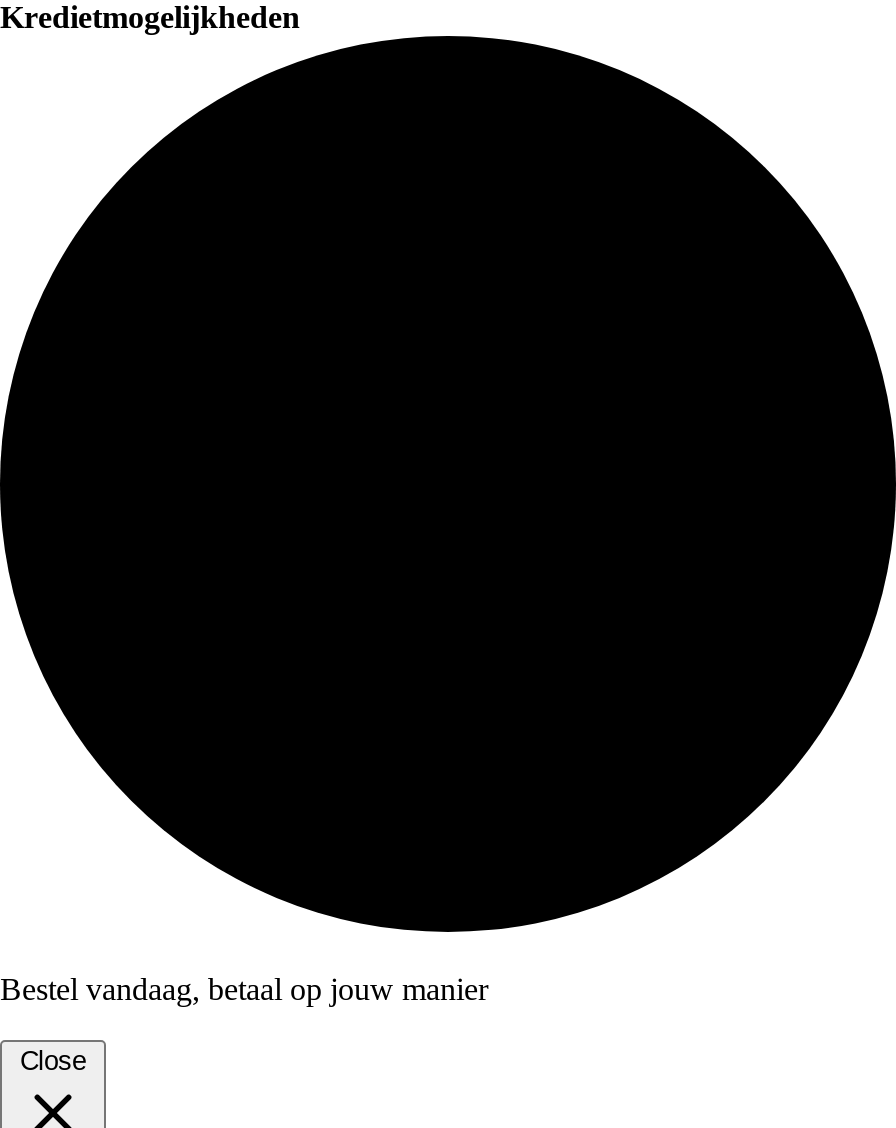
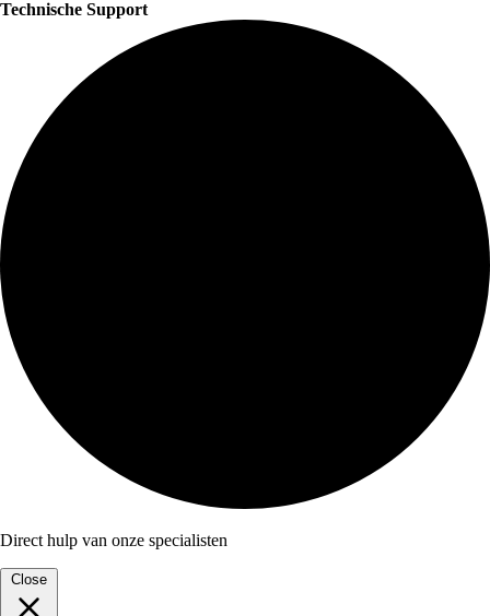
[0,0,300,34] Kredietmogelijkheden -> [0,0,148,19] Technische Support
[0,972,488,1006] Bestel vandaag, betaal op jouw manier -> [0,531,227,549] Direct hulp van onze specialisten

